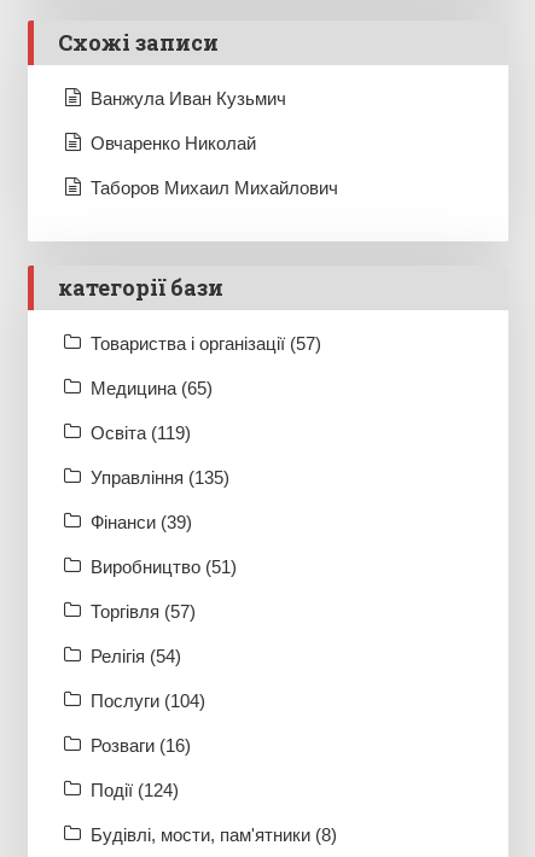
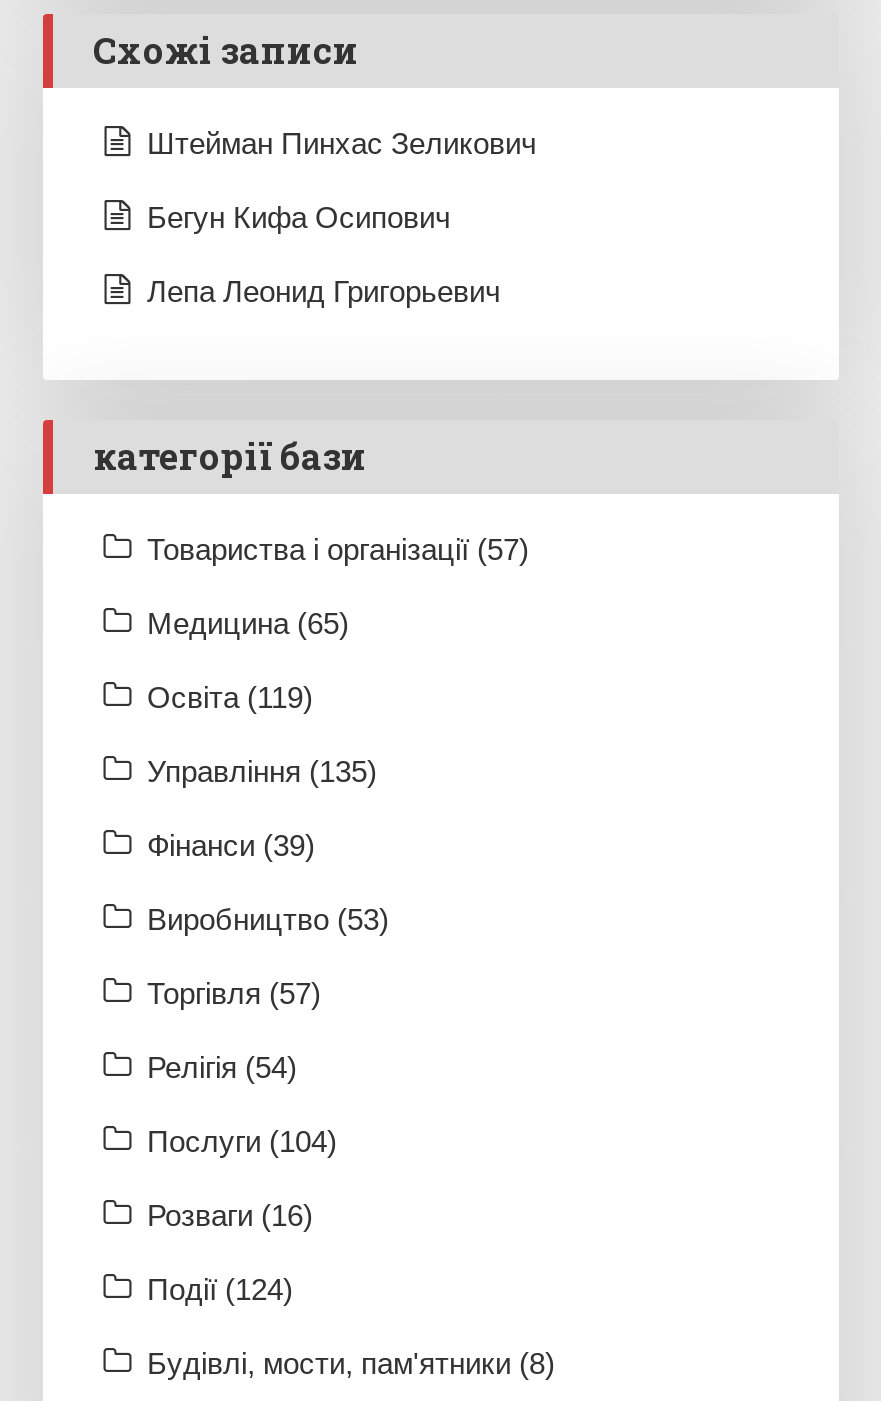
[91,88,286,108] Ванжула Иван Кузьмич -> [147,126,537,160] Штейман Пинхас Зеликович
[91,133,256,153] Овчаренко Николай -> [147,200,451,234] Бегун Кифа Осипович
[91,177,338,198] Таборов Михаил Михайлович -> [147,274,501,308] Лепа Леонид Григорьевич
[91,556,237,577] Виробництво (51) -> [147,902,389,936] Виробництво (53)

